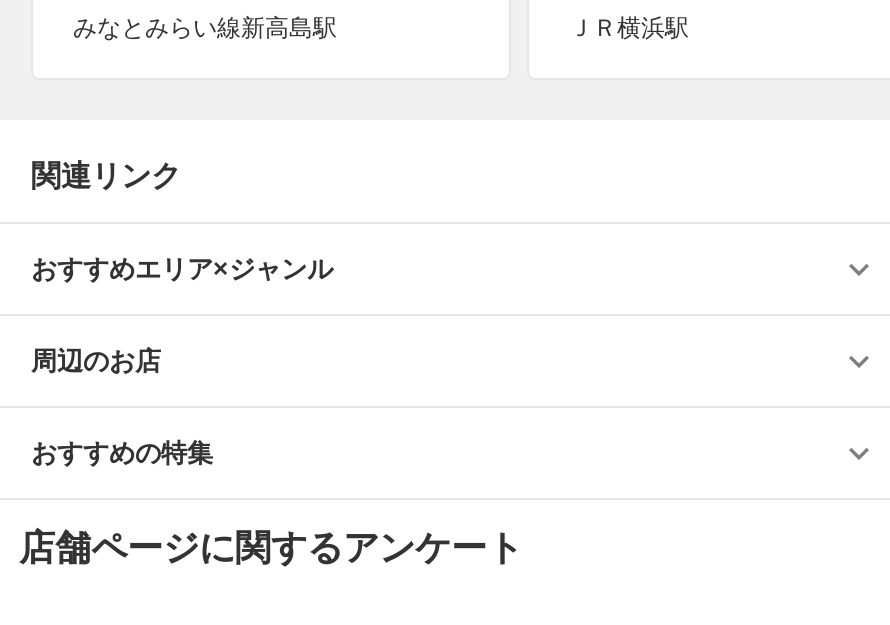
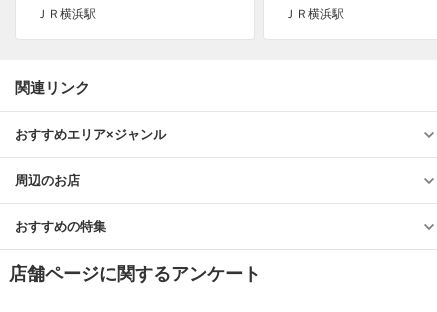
[73,14,337,42] みなとみらい線新高島駅 -> [36,7,96,21] ＪＲ横浜駅

